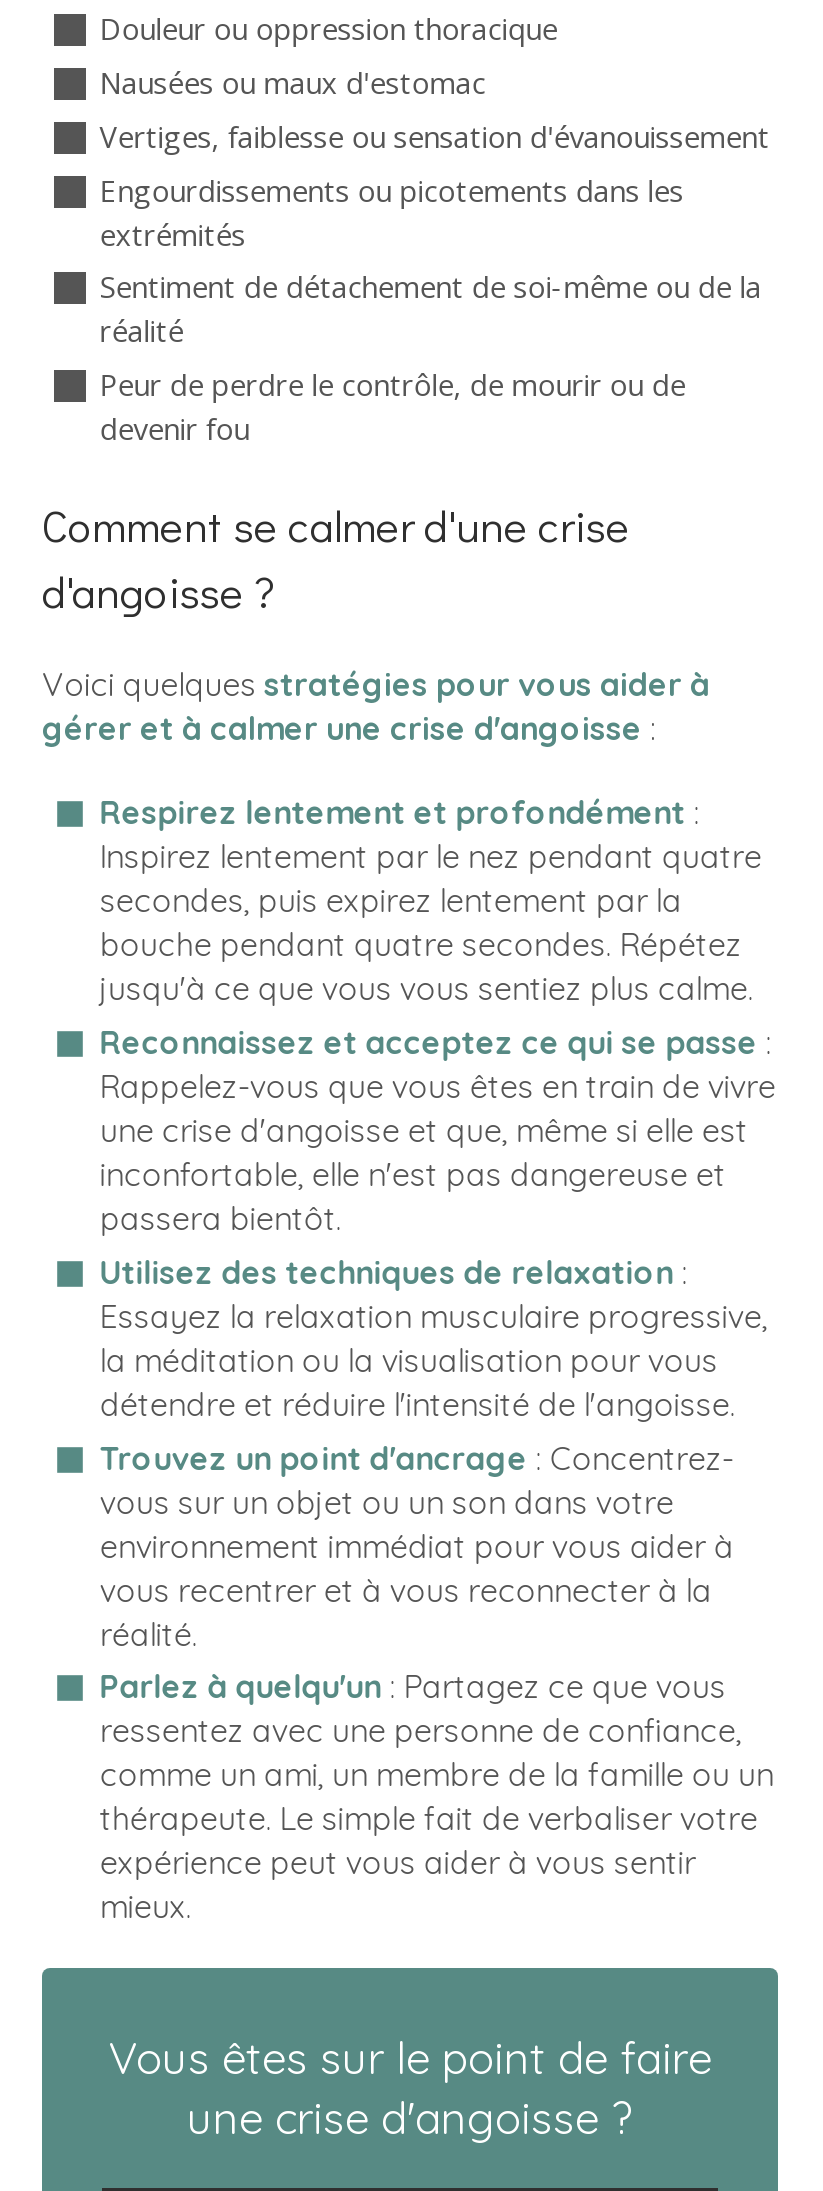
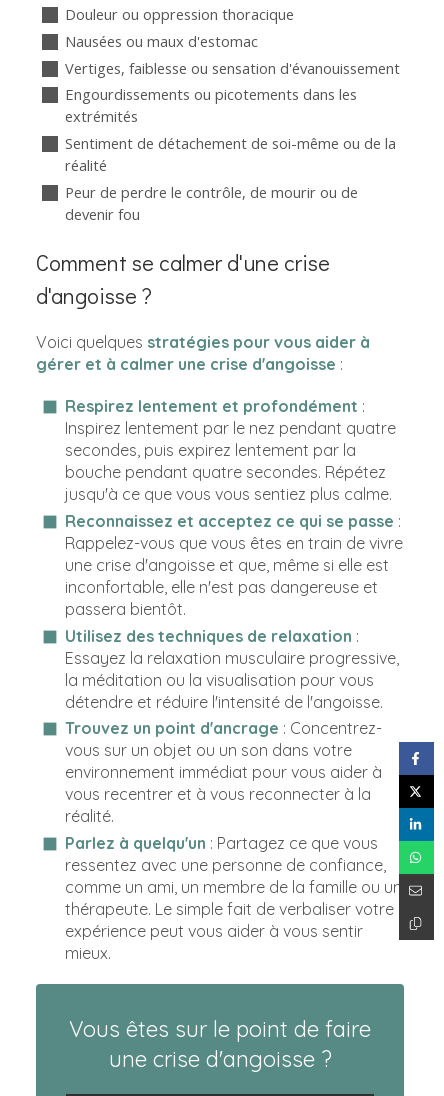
none -> [398,741,435,941] [image]

